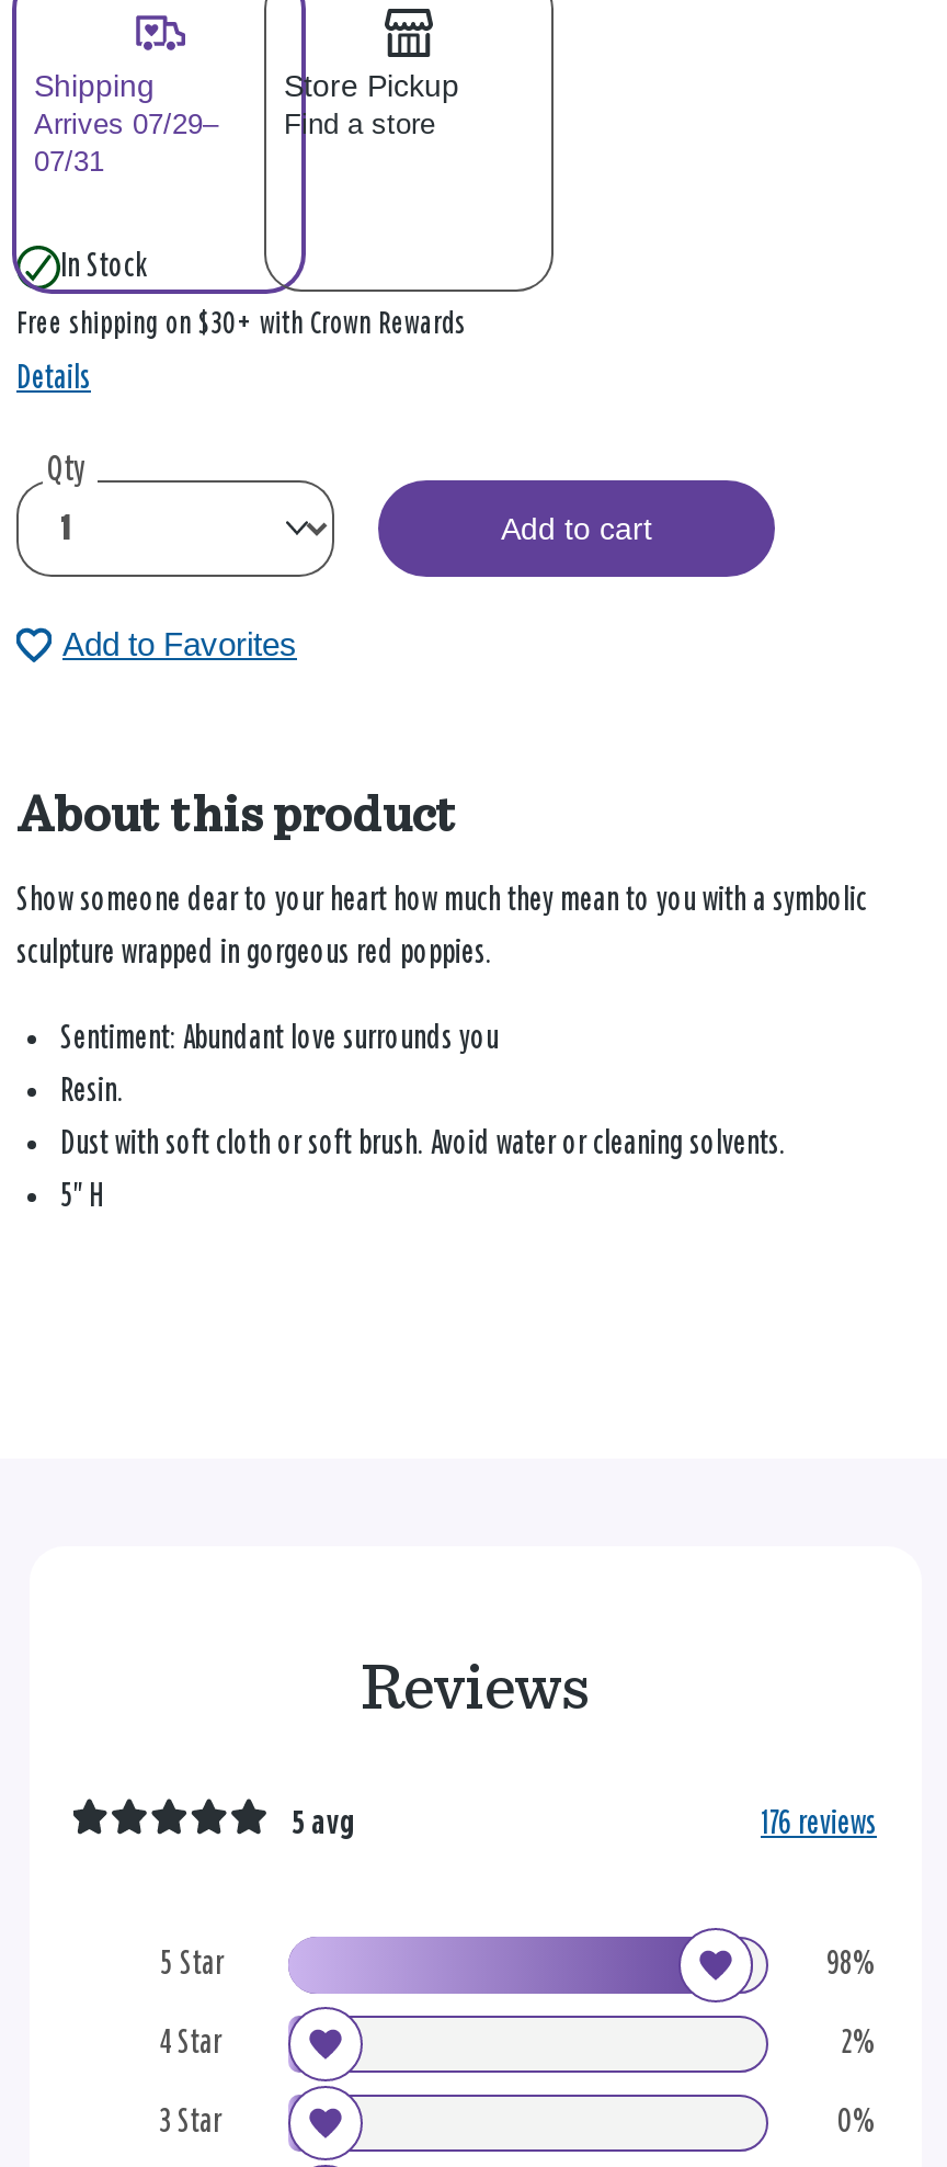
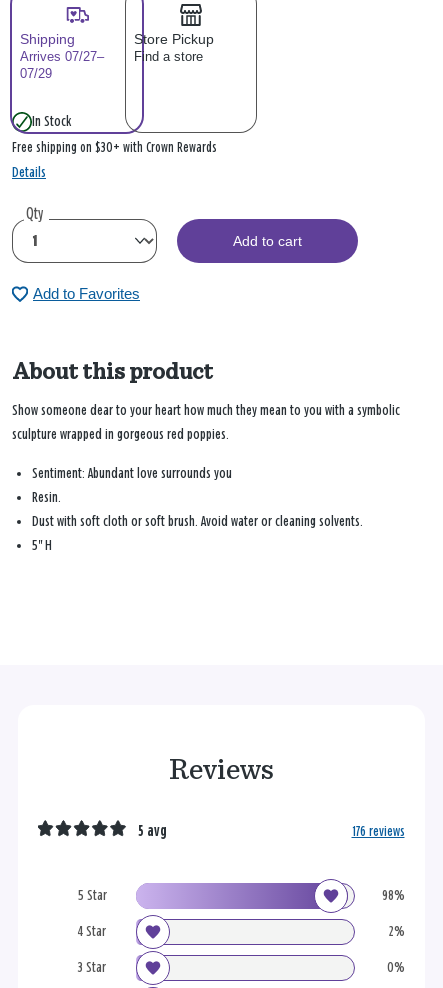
[34,108,218,141] Arrives 07/29– -> [20,49,104,64] Arrives 07/27–
[34,145,104,178] 07/31 -> [20,66,52,81] 07/29

